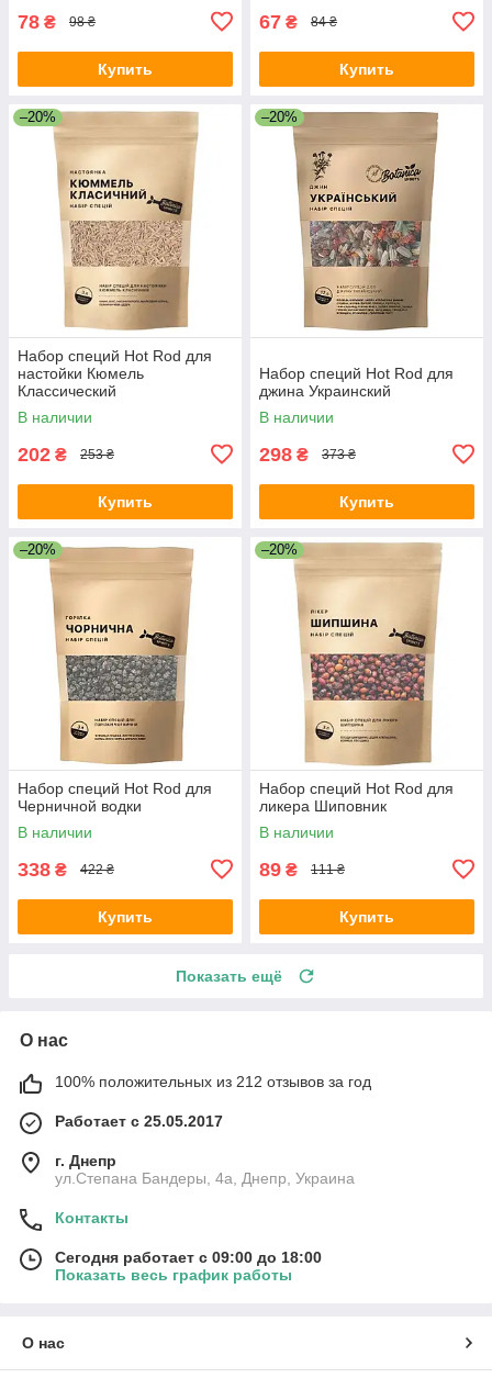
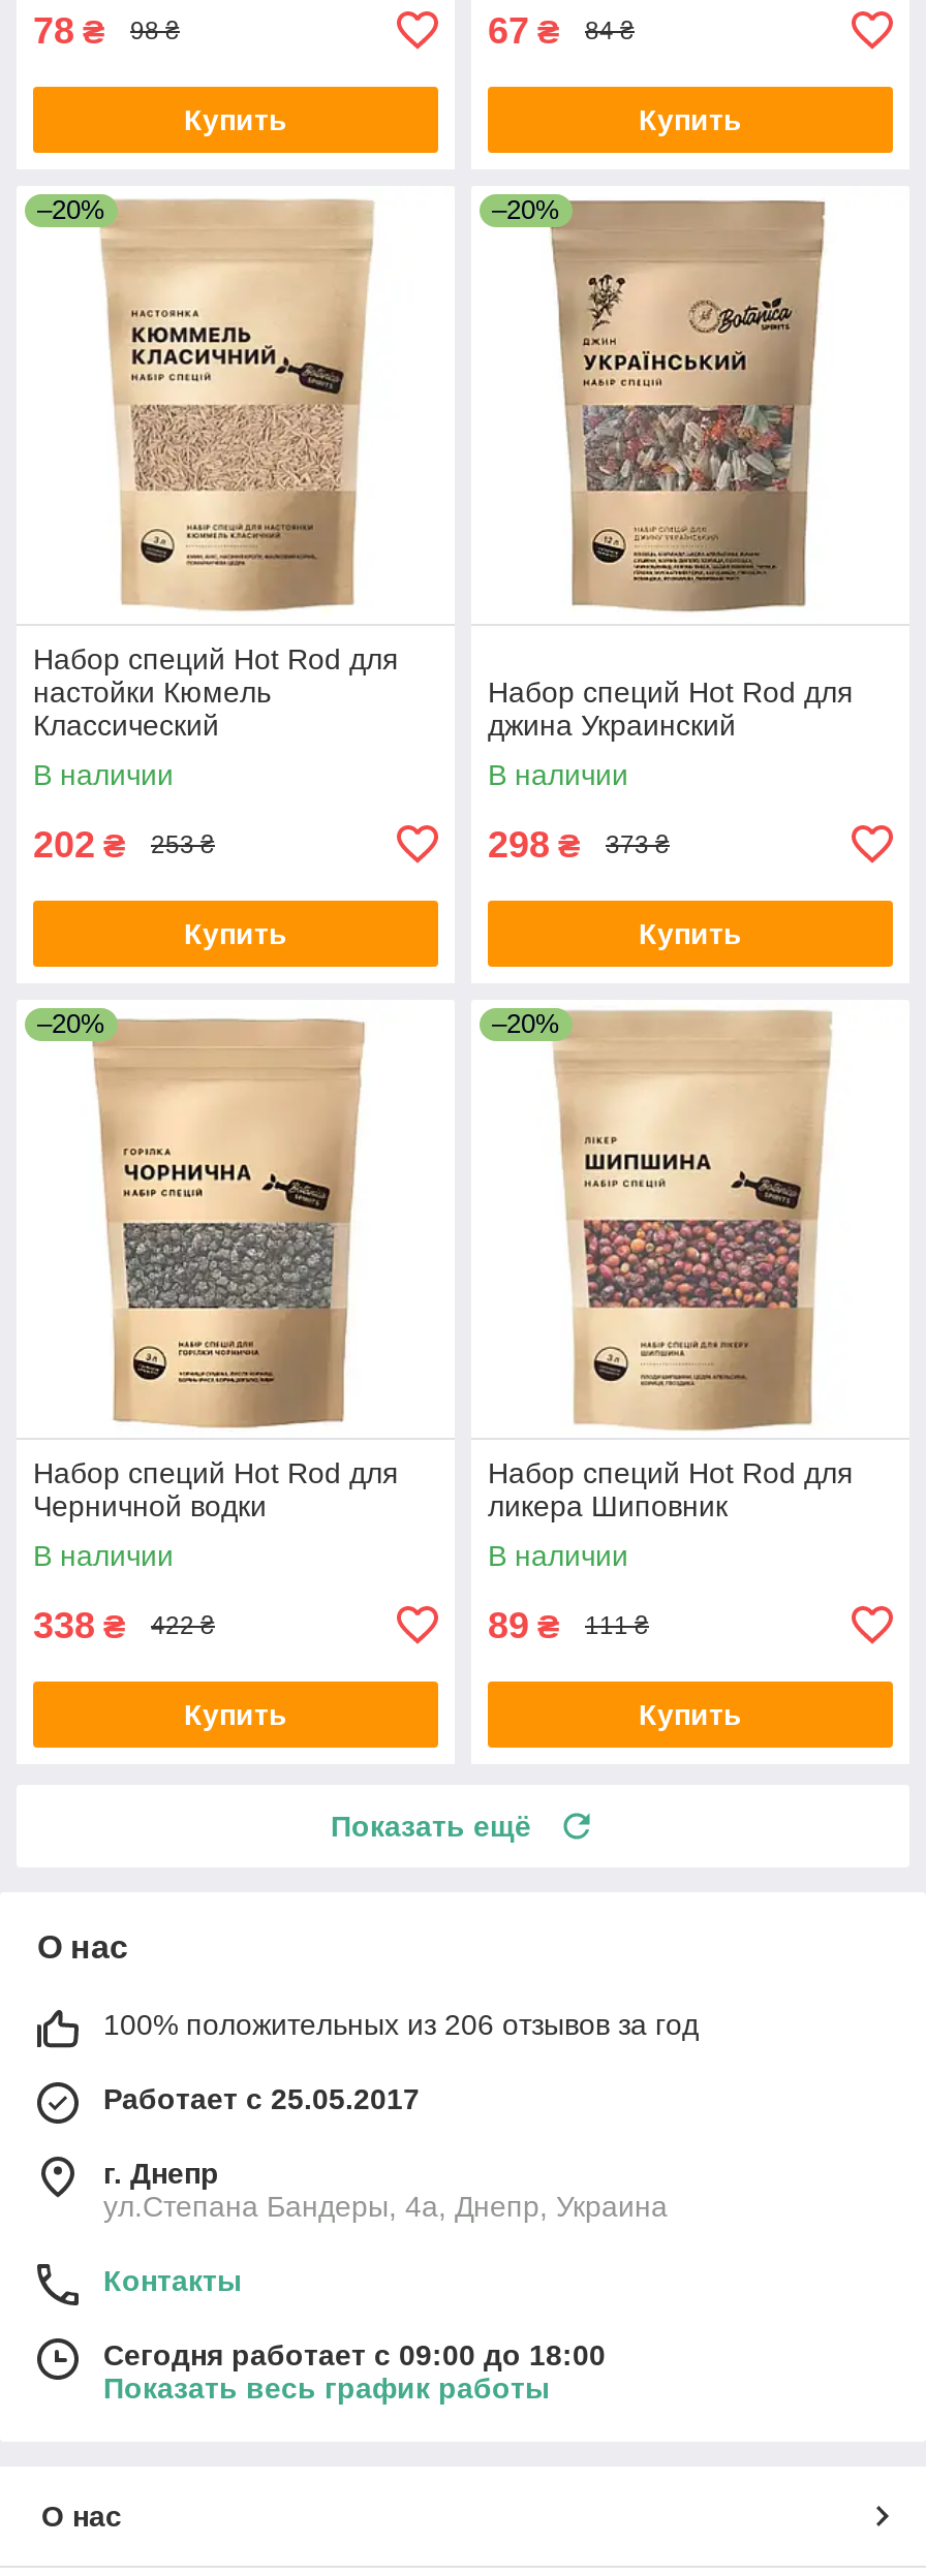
[55,1073,371,1090] 100% положительных из 212 отзывов за год -> [103,2008,699,2041] 100% положительных из 206 отзывов за год

